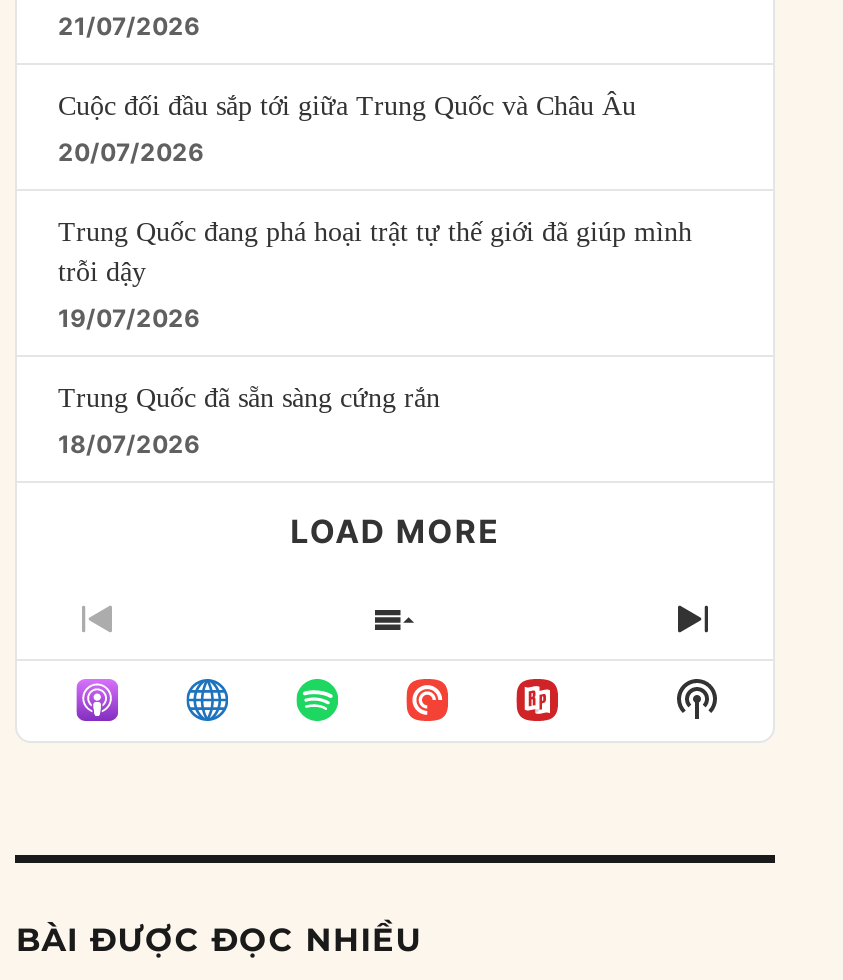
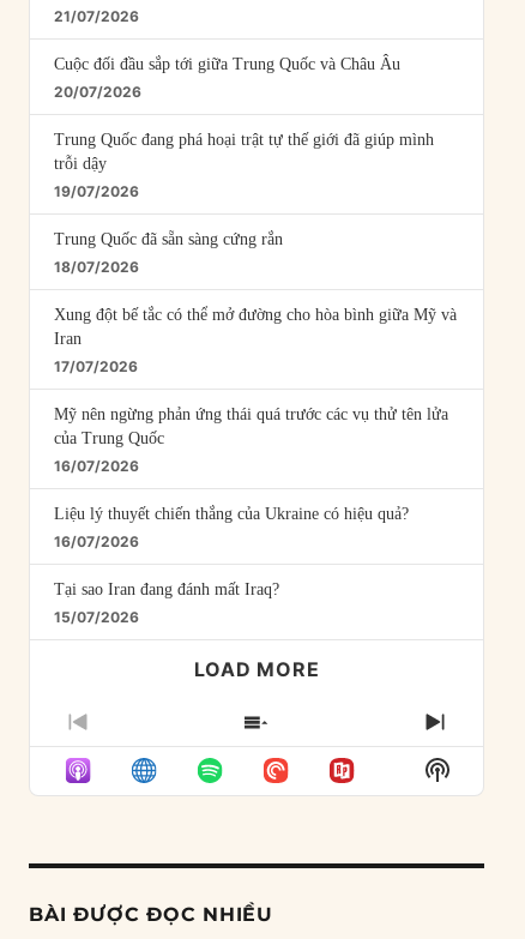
none -> [55,305,457,626] Xung đột bế tắc có thể mở đường cho hòa bình giữa Mỹ và | Iran | 17/07/2026 | Mỹ nên ngừng phản ứng thái quá trước các vụ thử tên lửa | của Trung Quốc | 16/07/2026 | Liệu lý thuyết chiến thắng của Ukraine có hiệu quả? | 16/07/2026 | Tại sao Iran đang đánh mất Iraq? | 15/07/2026

